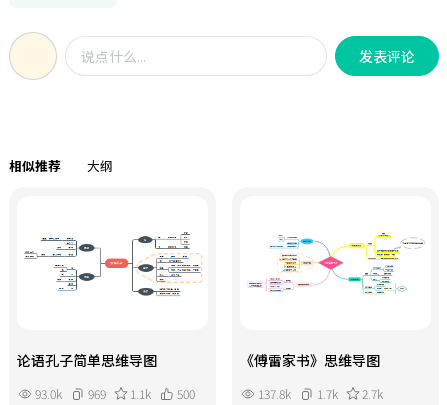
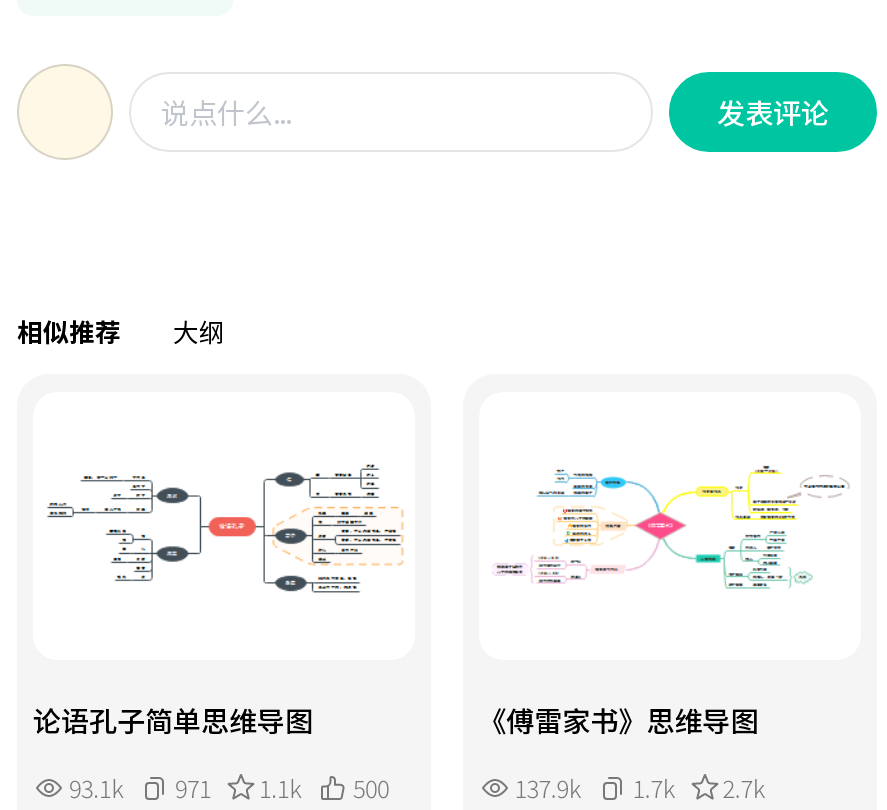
[35,385,106,402] 93.0k | 969 -> [69,770,211,804] 93.1k | 971
[258,385,383,402] 137.8k 1.7k 2.7k -> [514,770,764,804] 137.9k 1.7k 2.7k

